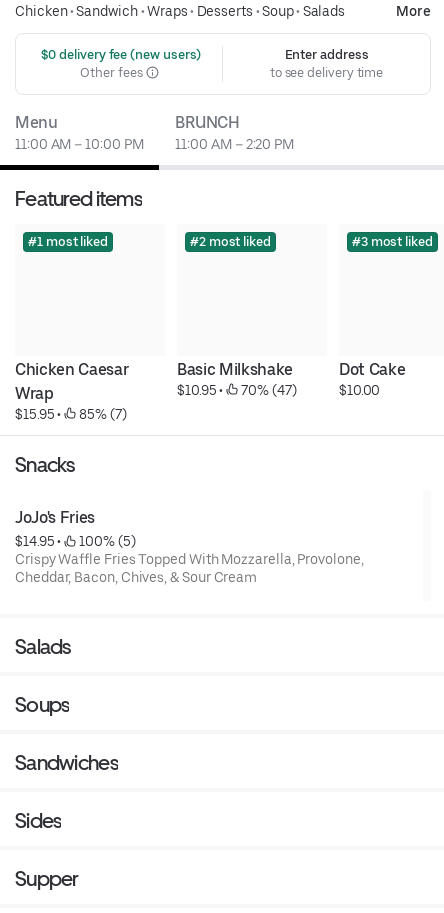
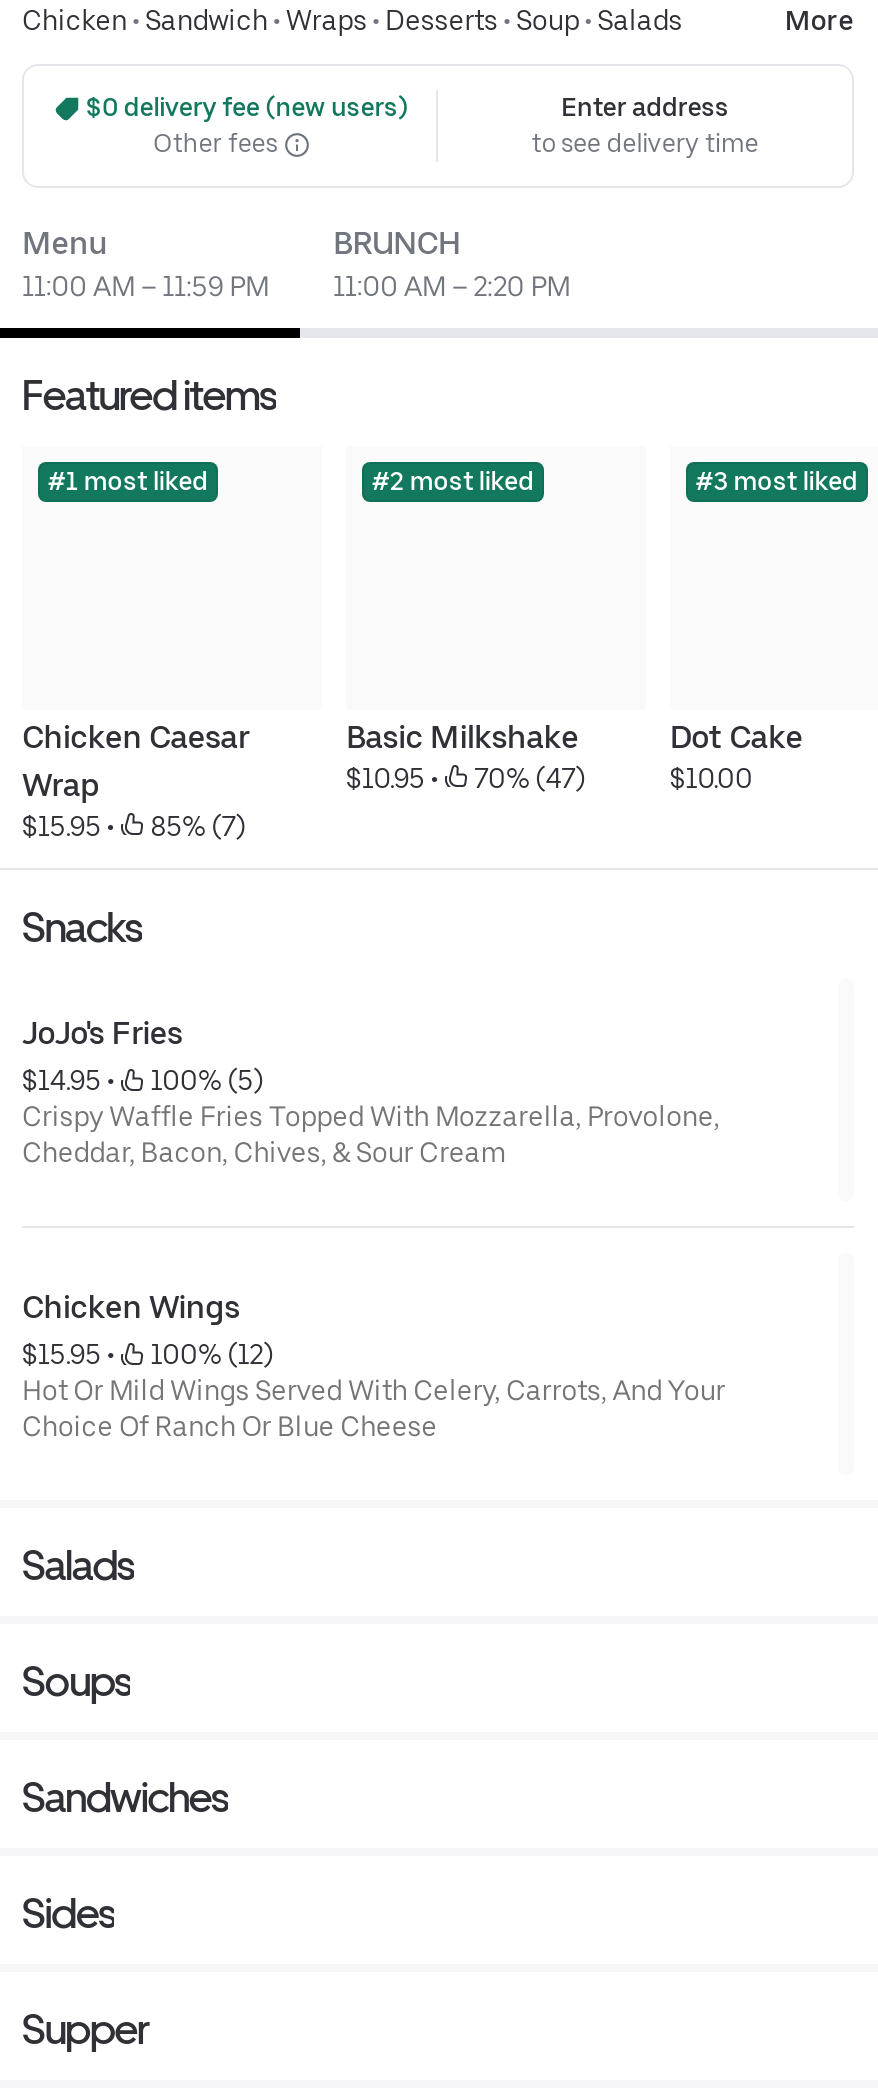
[15,135,294,151] 11:00 AM – 10:00 PM 11:00 AM – 2:20 PM -> [22,271,570,303] 11:00 AM – 11:59 PM 11:00 AM – 2:20 PM
none -> [22,1289,725,1443] Chicken Wings | $15.95 • | 100% (12) | Hot Or Mild Wings Served With Celery, Carrots, And Your | Choice Of Ranch Or Blue Cheese

